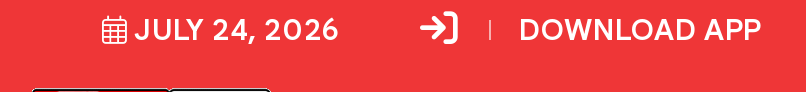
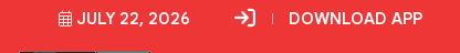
[134,12,340,48] JULY 24, 2026 -> [76,9,190,29] JULY 22, 2026

